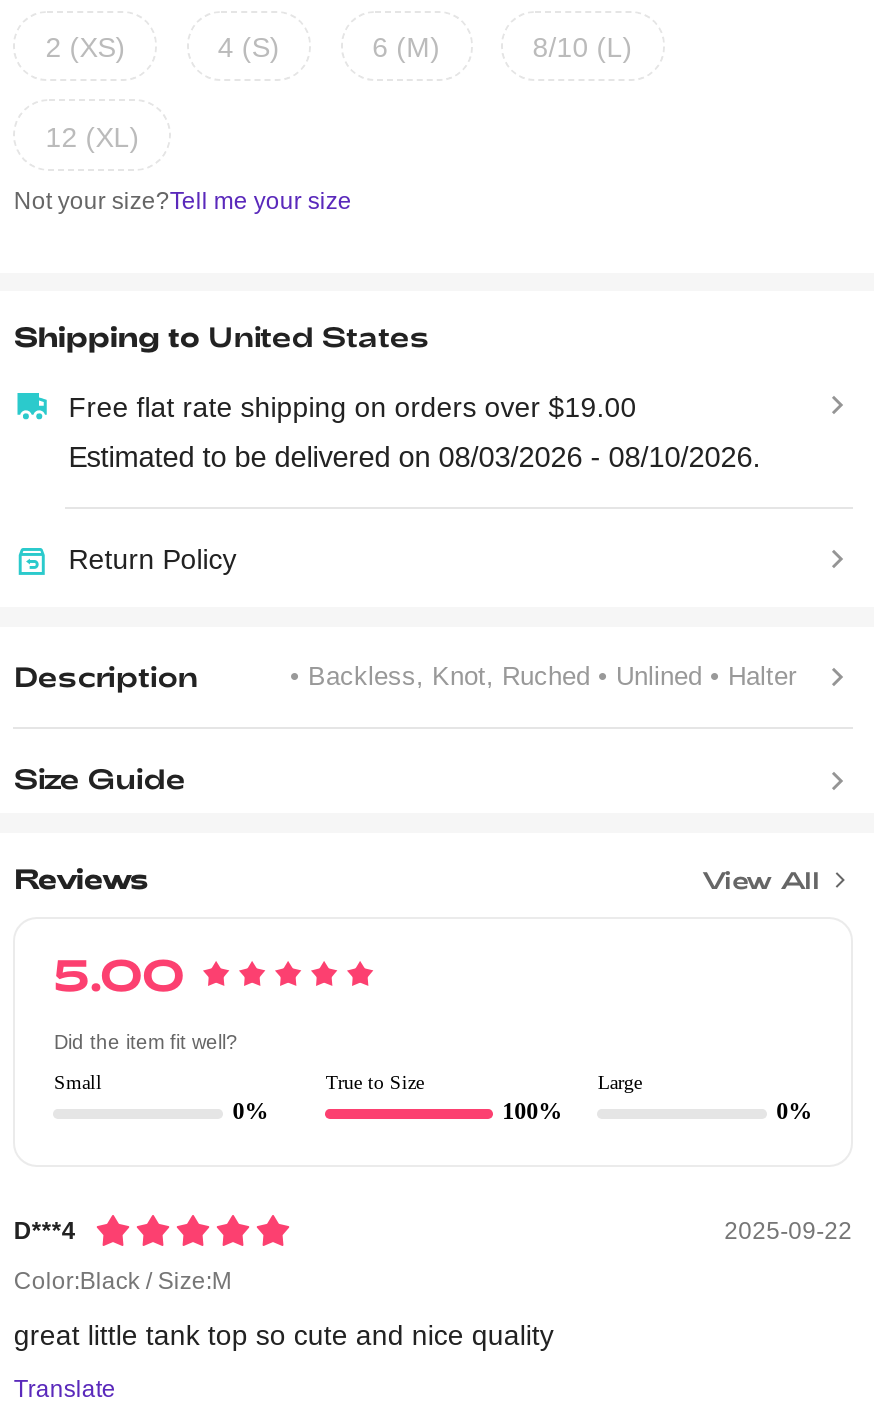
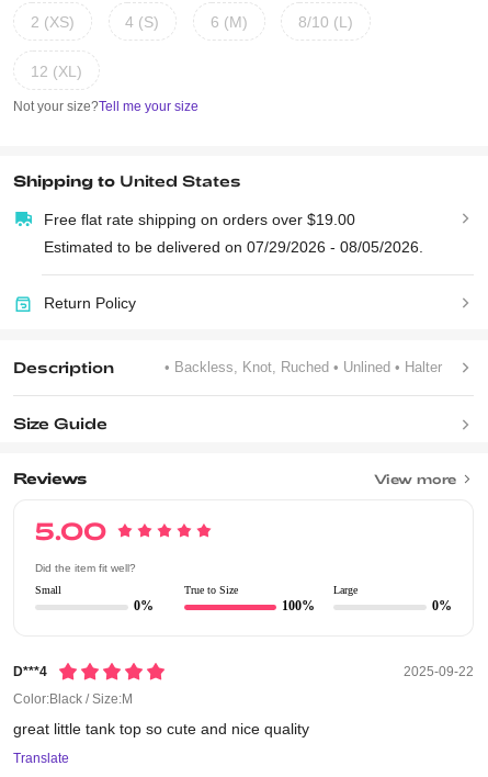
[68,441,760,473] Estimated to be delivered on 08/03/2026 - 08/10/2026. -> [44,238,423,256] Estimated to be delivered on 07/29/2026 - 08/05/2026.
[702,864,820,892] View All -> [374,470,456,486] View more

